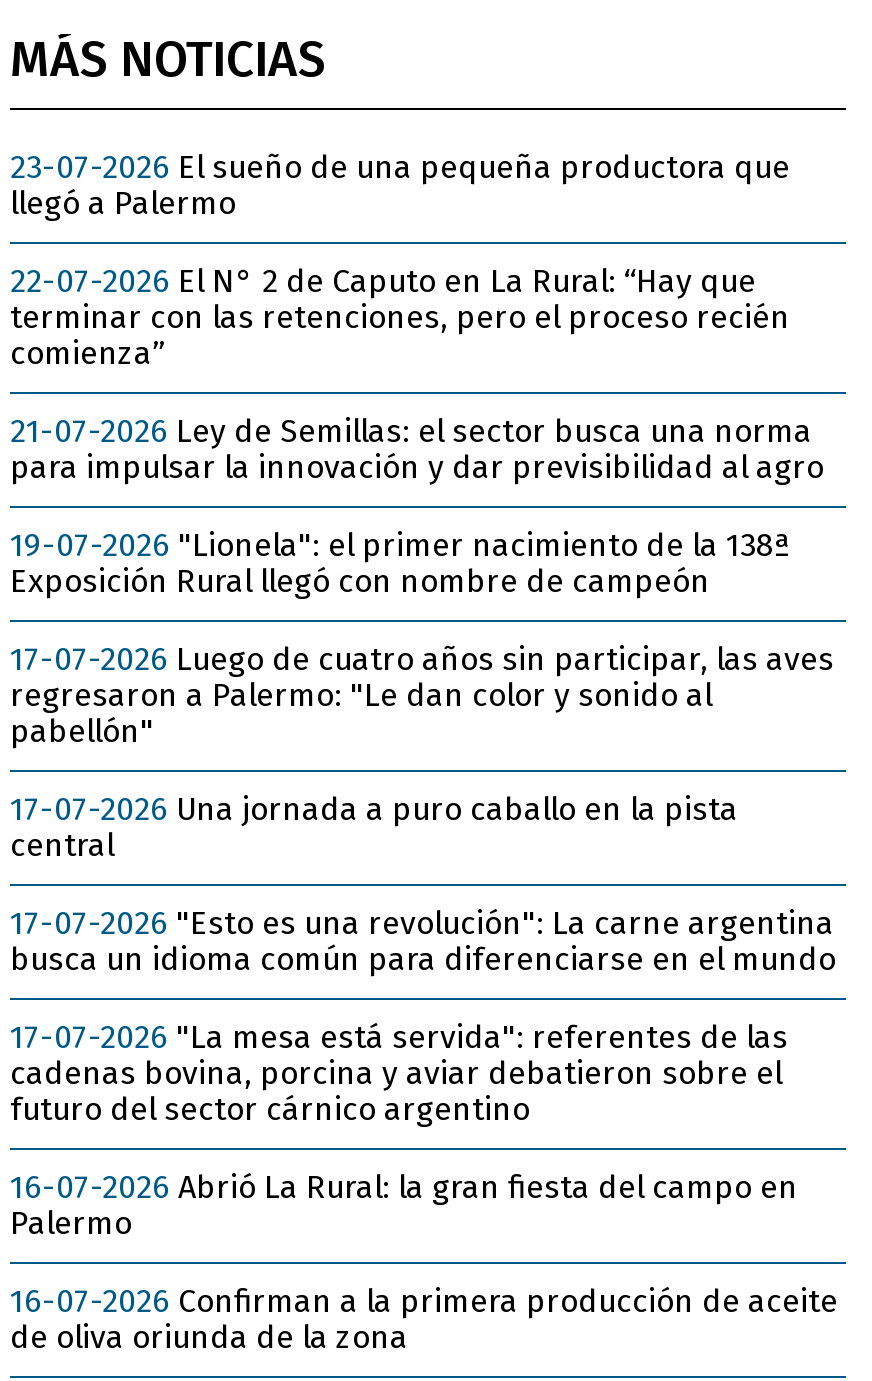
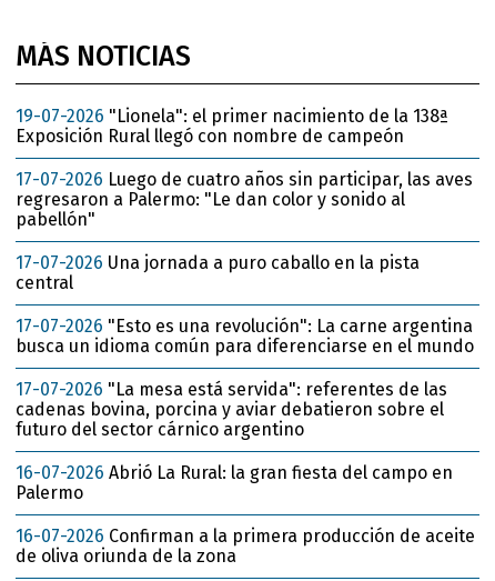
[10,149,824,487] 23-07-2026 El sueño de una pequeña productora que | llegó a Palermo | 22-07-2026 El N° 2 de Caputo en La Rural: “Hay que | terminar con las retenciones, pero el proceso recién | comienza” | 21-07-2026 Ley de Semillas: el sector busca una norma | para impulsar la innovación y dar previsibilidad al agro -> none

